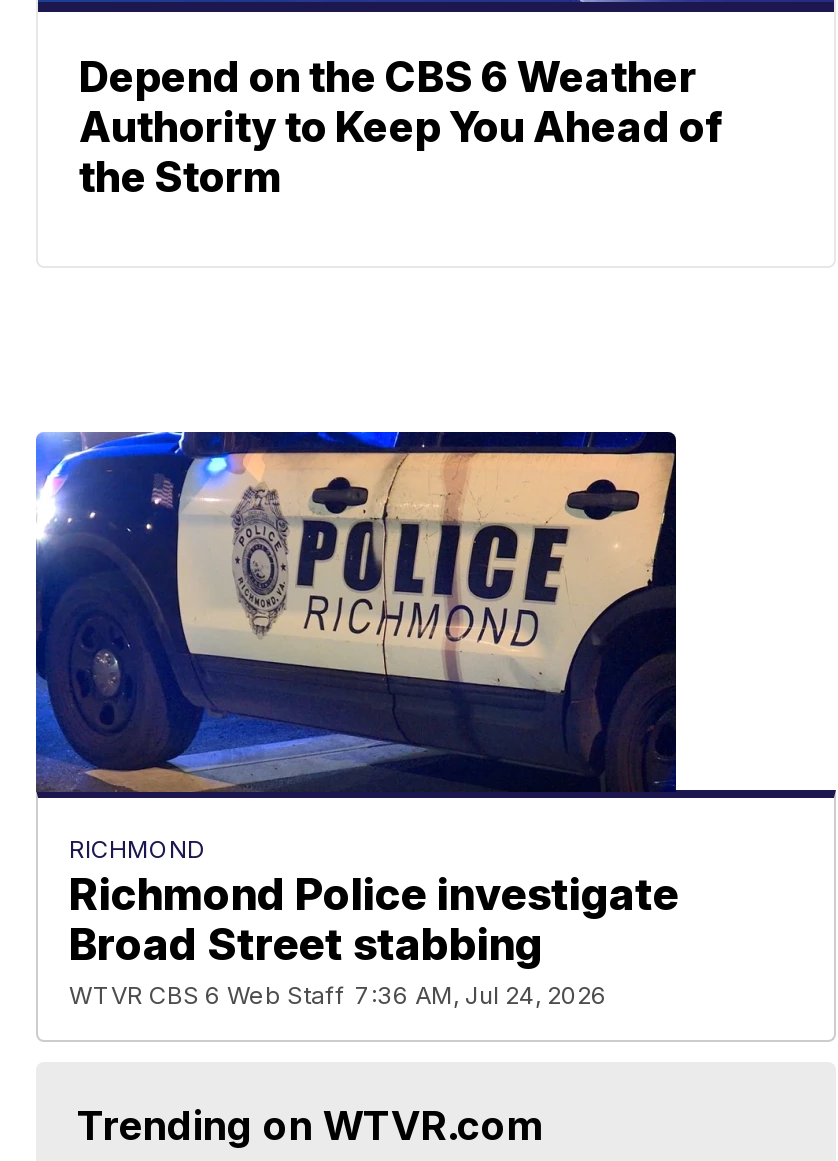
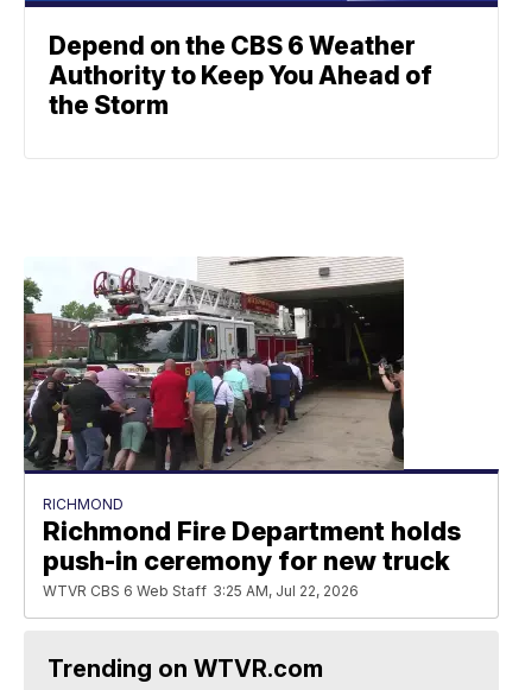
[34,430,679,1009] [image] | Richmond Police investigate | Broad Street stabbing | WTVR CBS 6 Web Staff 7:36 AM, Jul 24, 2026 -> [23,255,461,599] [image] | Richmond Fire Department holds | push-in ceremony for new truck | WTVR CBS 6 Web Staff 3:25 AM, Jul 22, 2026

